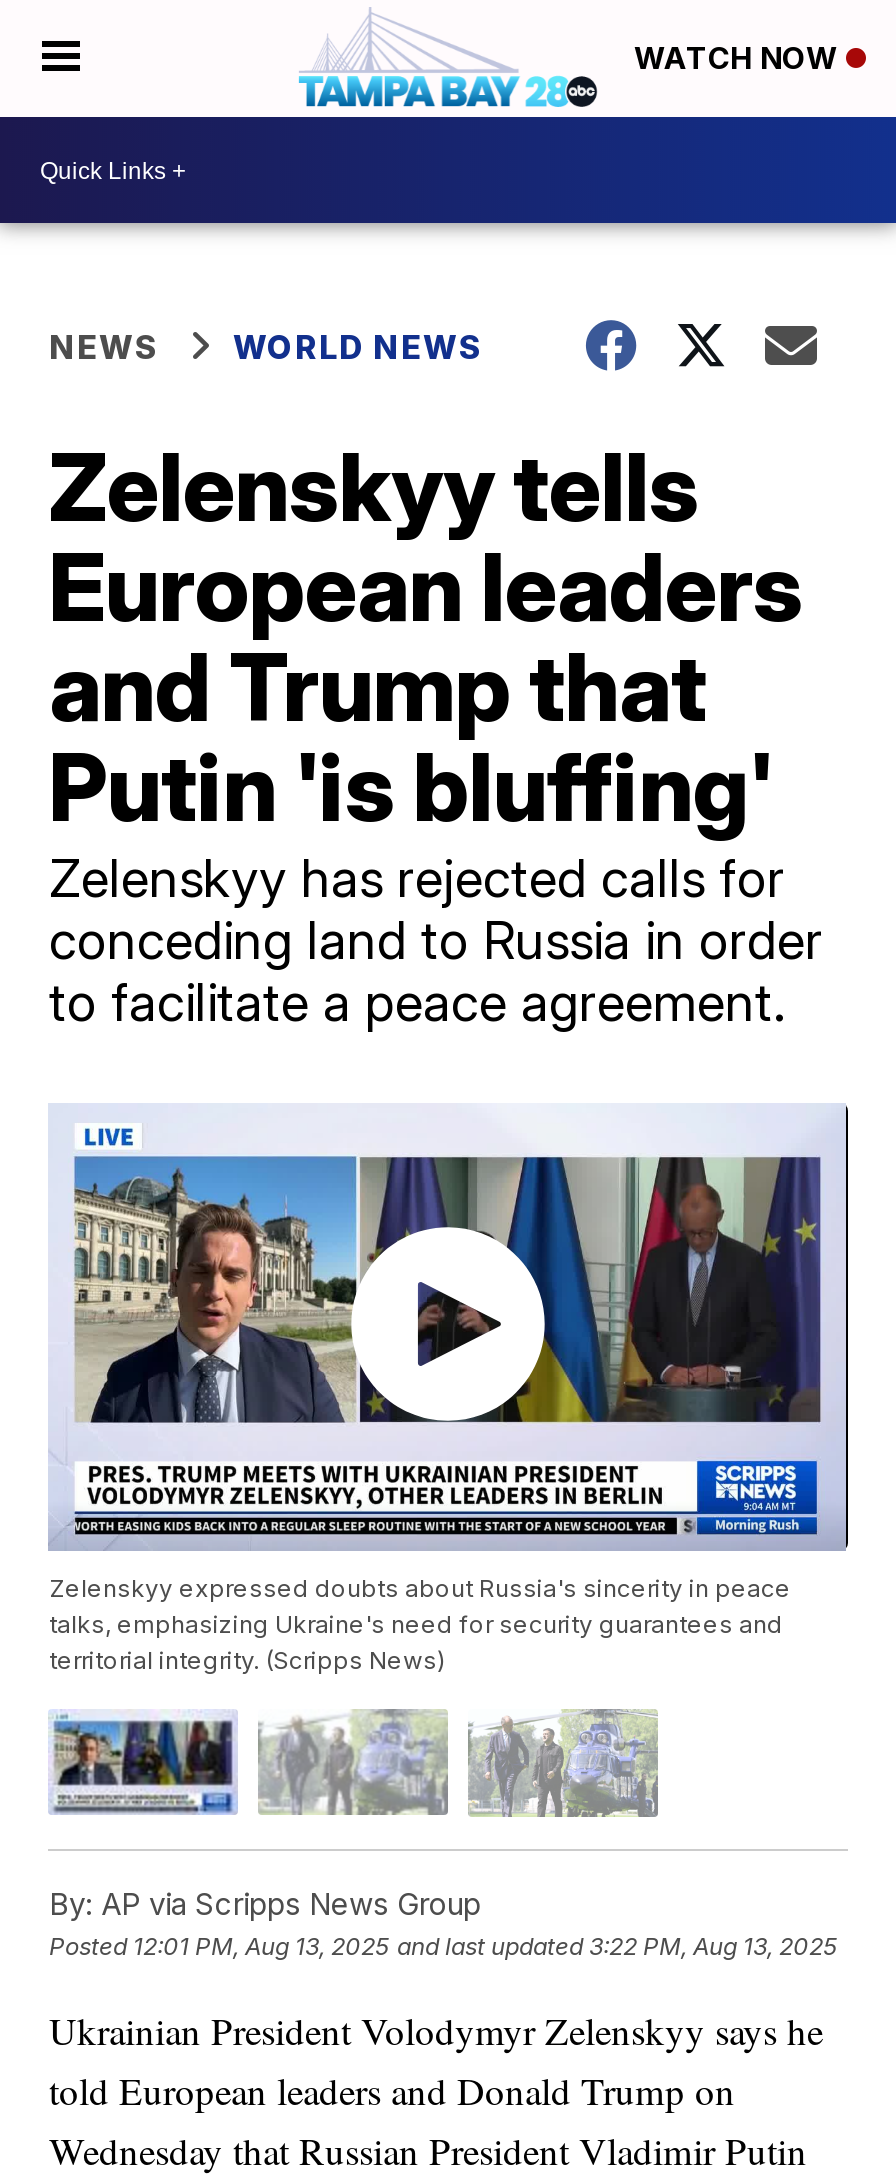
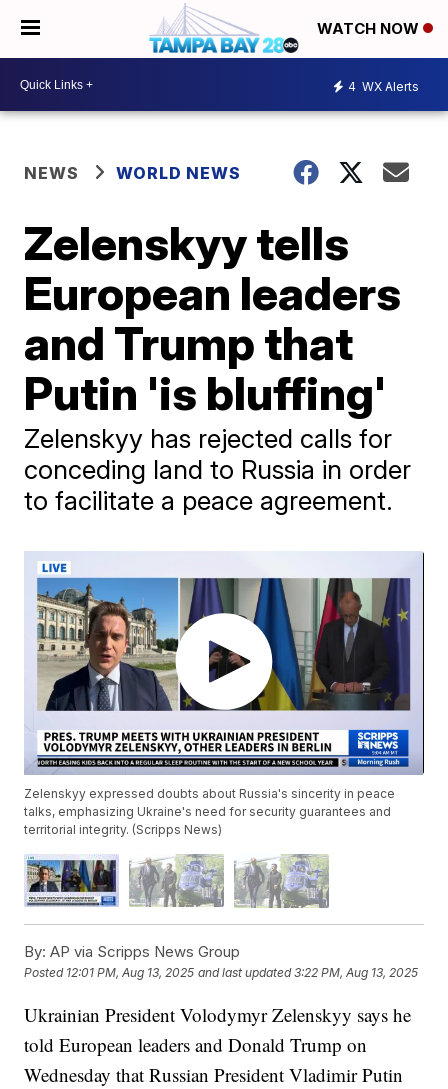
none -> [348,78,419,93] 4 WX Alerts

